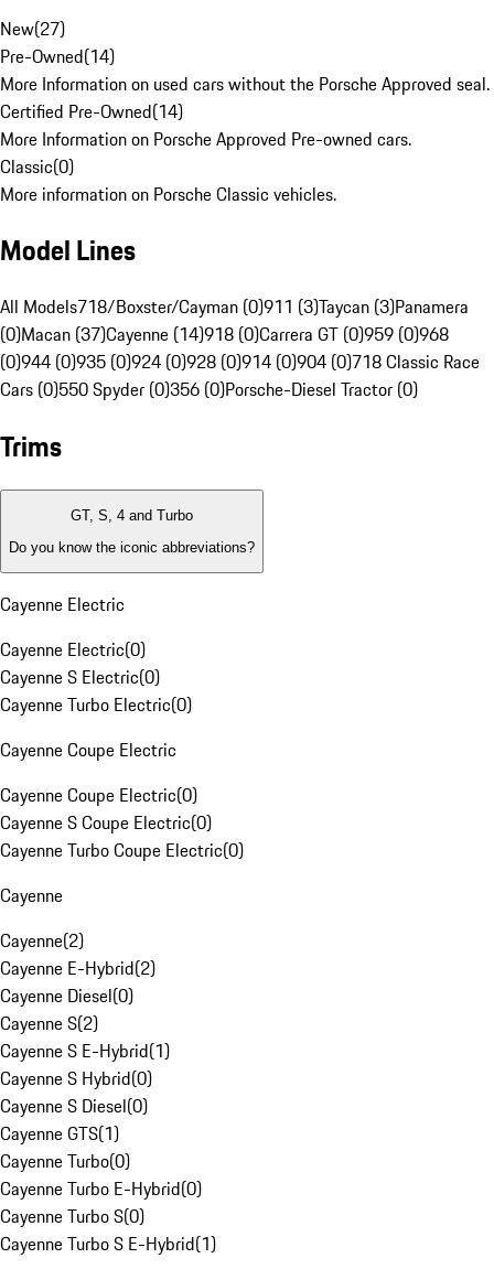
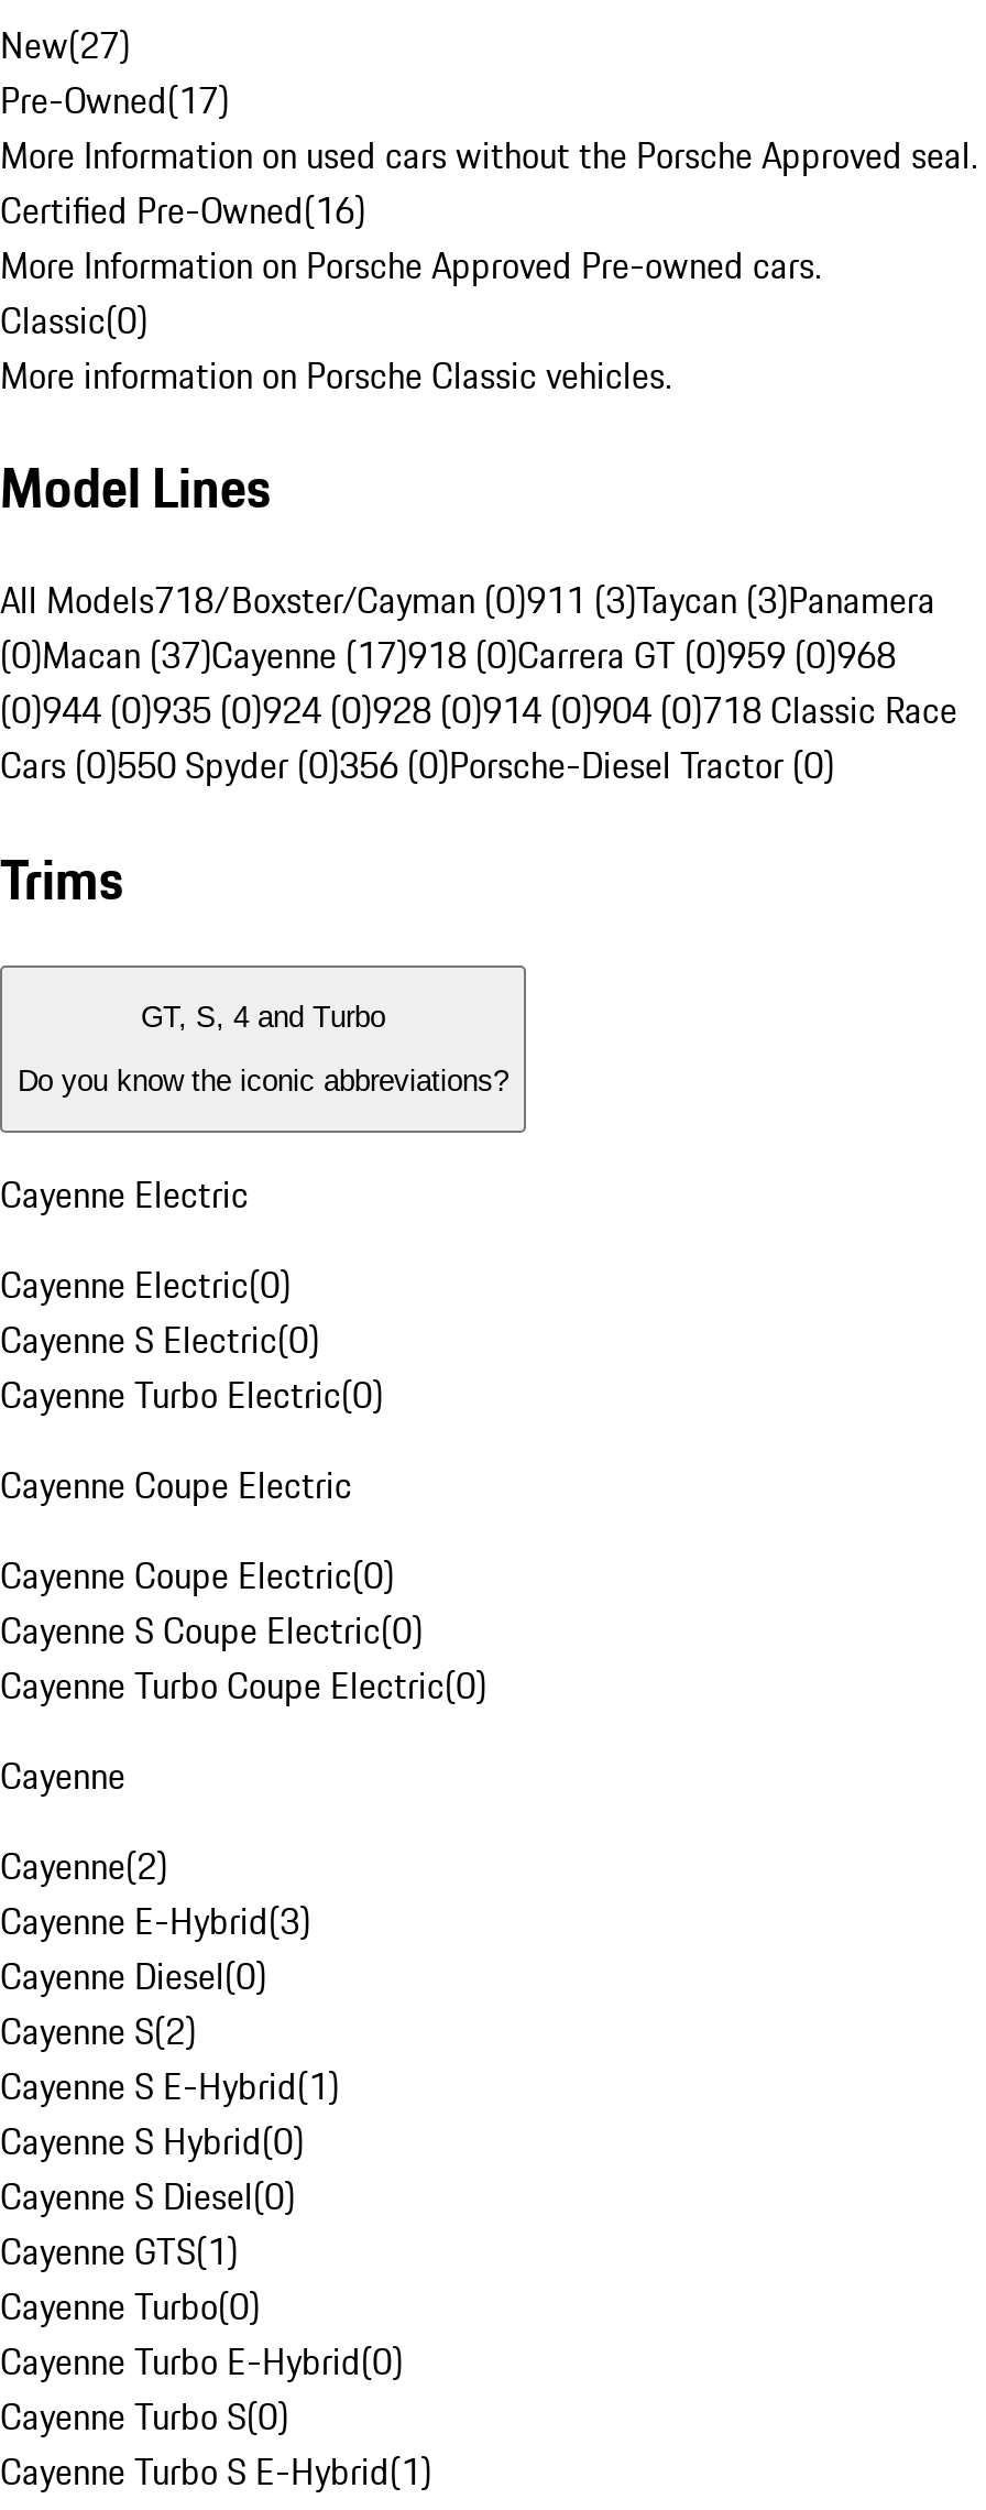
[0,42,115,69] Pre-Owned(14) -> [0,73,229,125] Pre-Owned(17)
[0,98,183,124] Certified Pre-Owned(14) -> [0,183,365,236] Certified Pre-Owned(16)
[0,321,449,348] (0)Macan (37)Cayenne (14)918 (0)Carrera GT (0)959 (0)968 -> [0,629,896,682] (0)Macan (37)Cayenne (17)918 (0)Carrera GT (0)959 (0)968
[0,955,155,981] Cayenne E-Hybrid(2) -> [0,1895,310,1948] Cayenne E-Hybrid(3)

